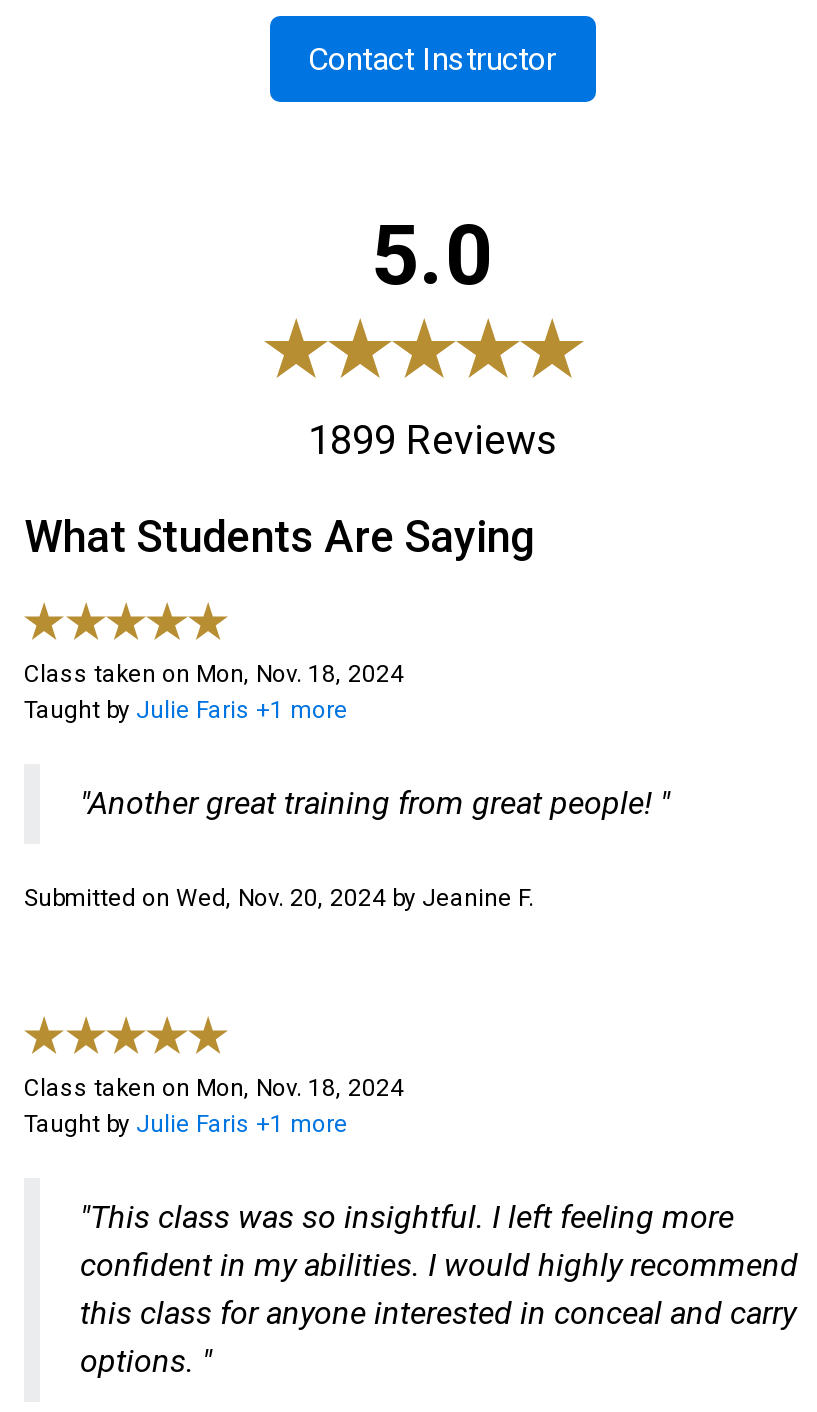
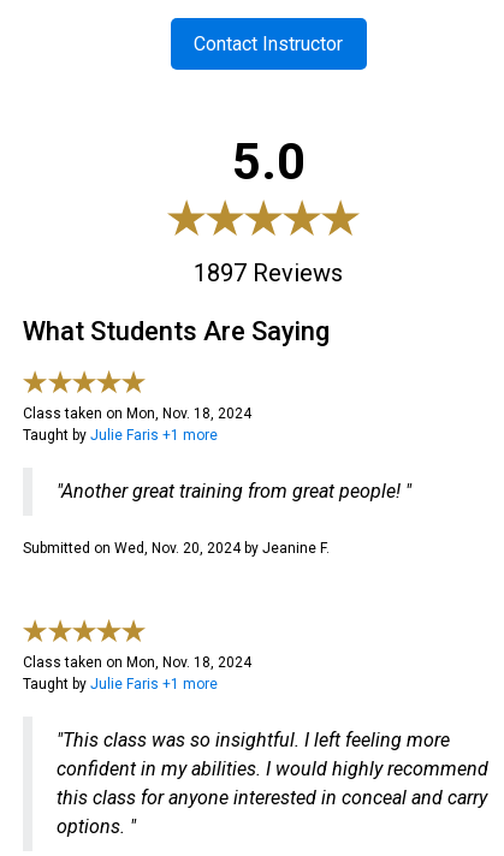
[308,417,556,465] 1899 Reviews -> [194,259,343,288] 1897 Reviews

